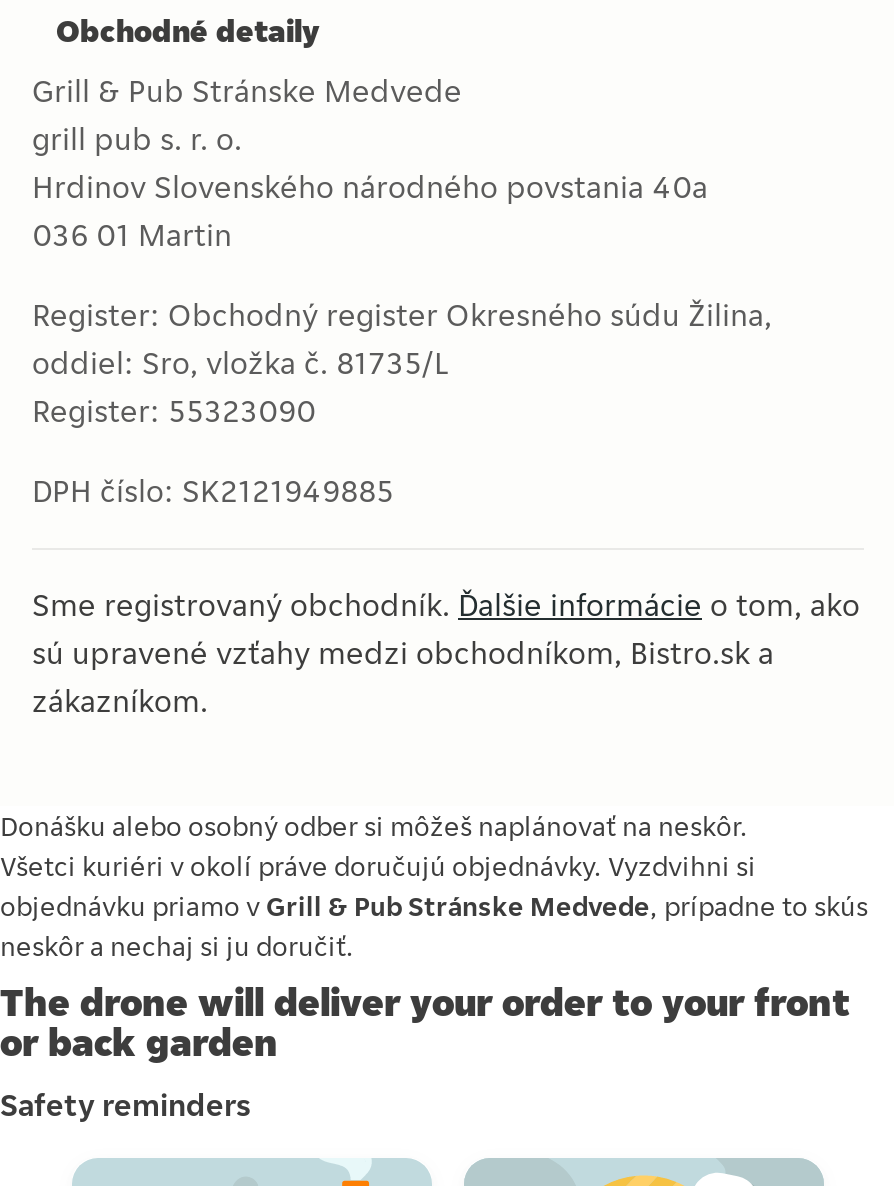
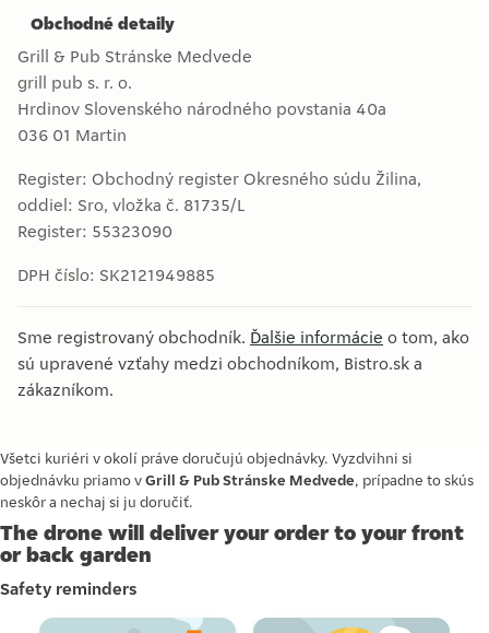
[0,808,748,844] Donášku alebo osobný odber si môžeš naplánovať na neskôr. -> none

